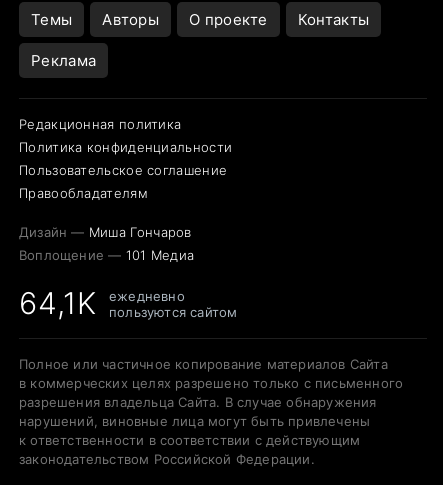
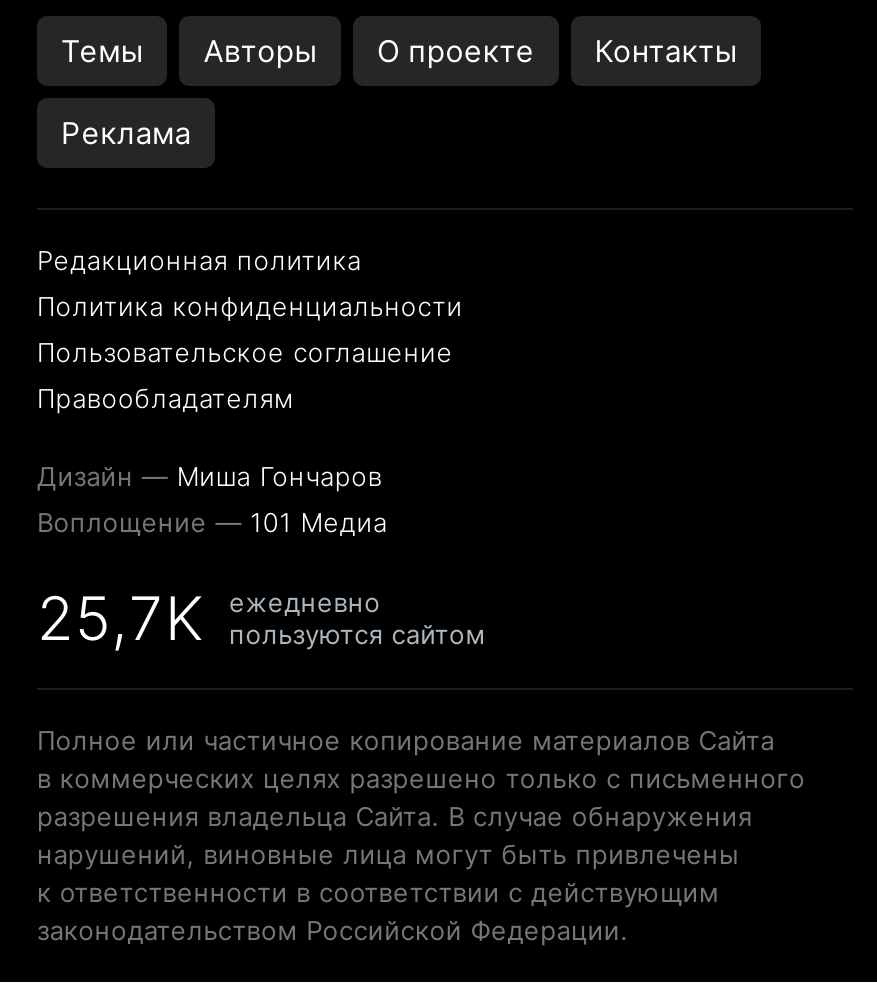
[19,285,237,321] 64,1K ежедневно пользуются сайтом -> [37,581,486,653] 25,7K ежедневно пользуются сайтом

